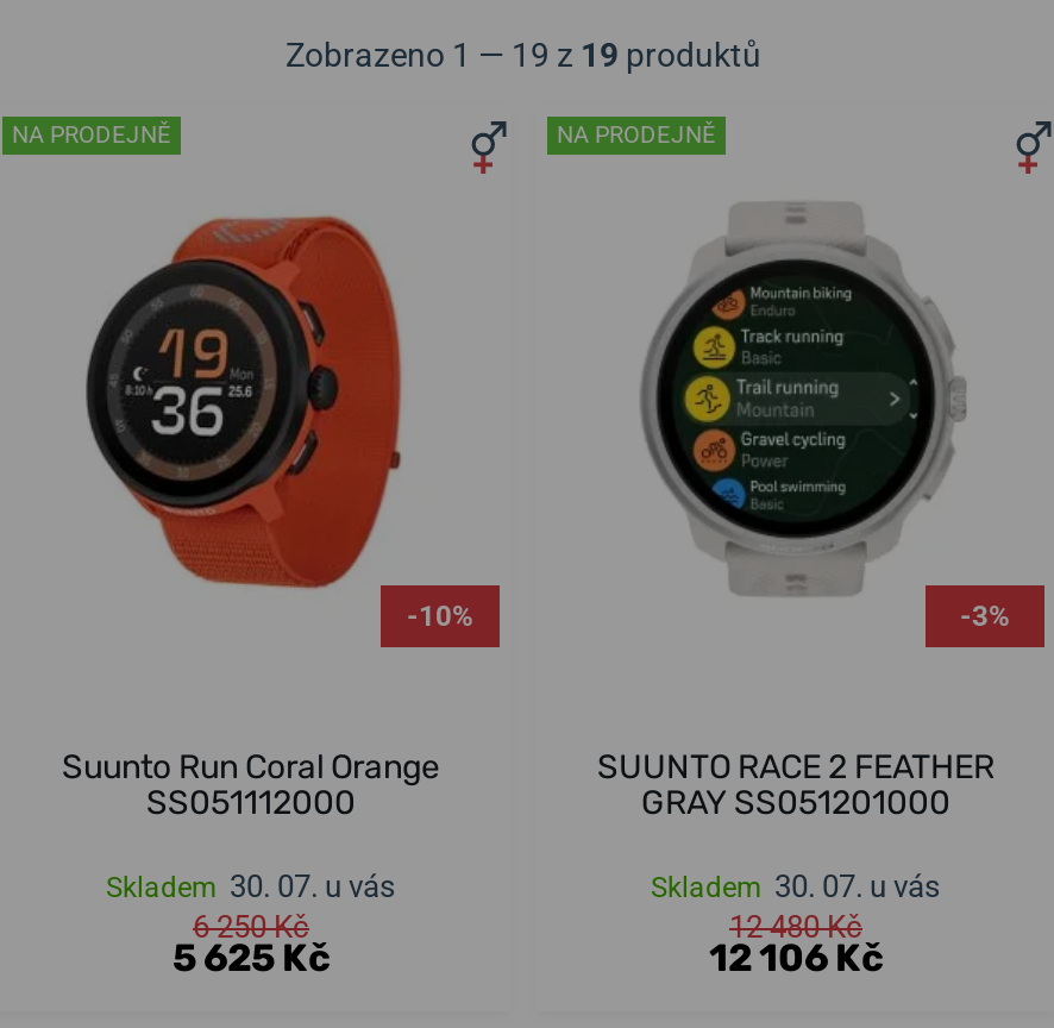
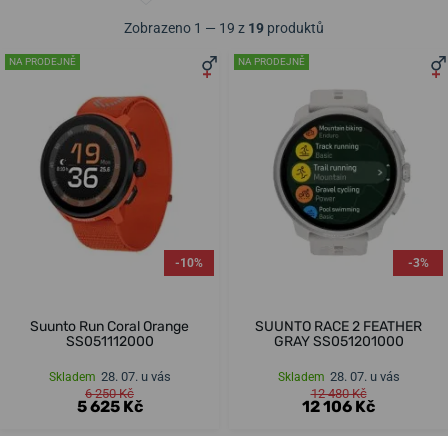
[106,869,396,904] Skladem 30. 07. u vás -> [48,369,170,384] Skladem 28. 07. u vás
[651,869,941,904] Skladem 30. 07. u vás -> [277,369,399,384] Skladem 28. 07. u vás

